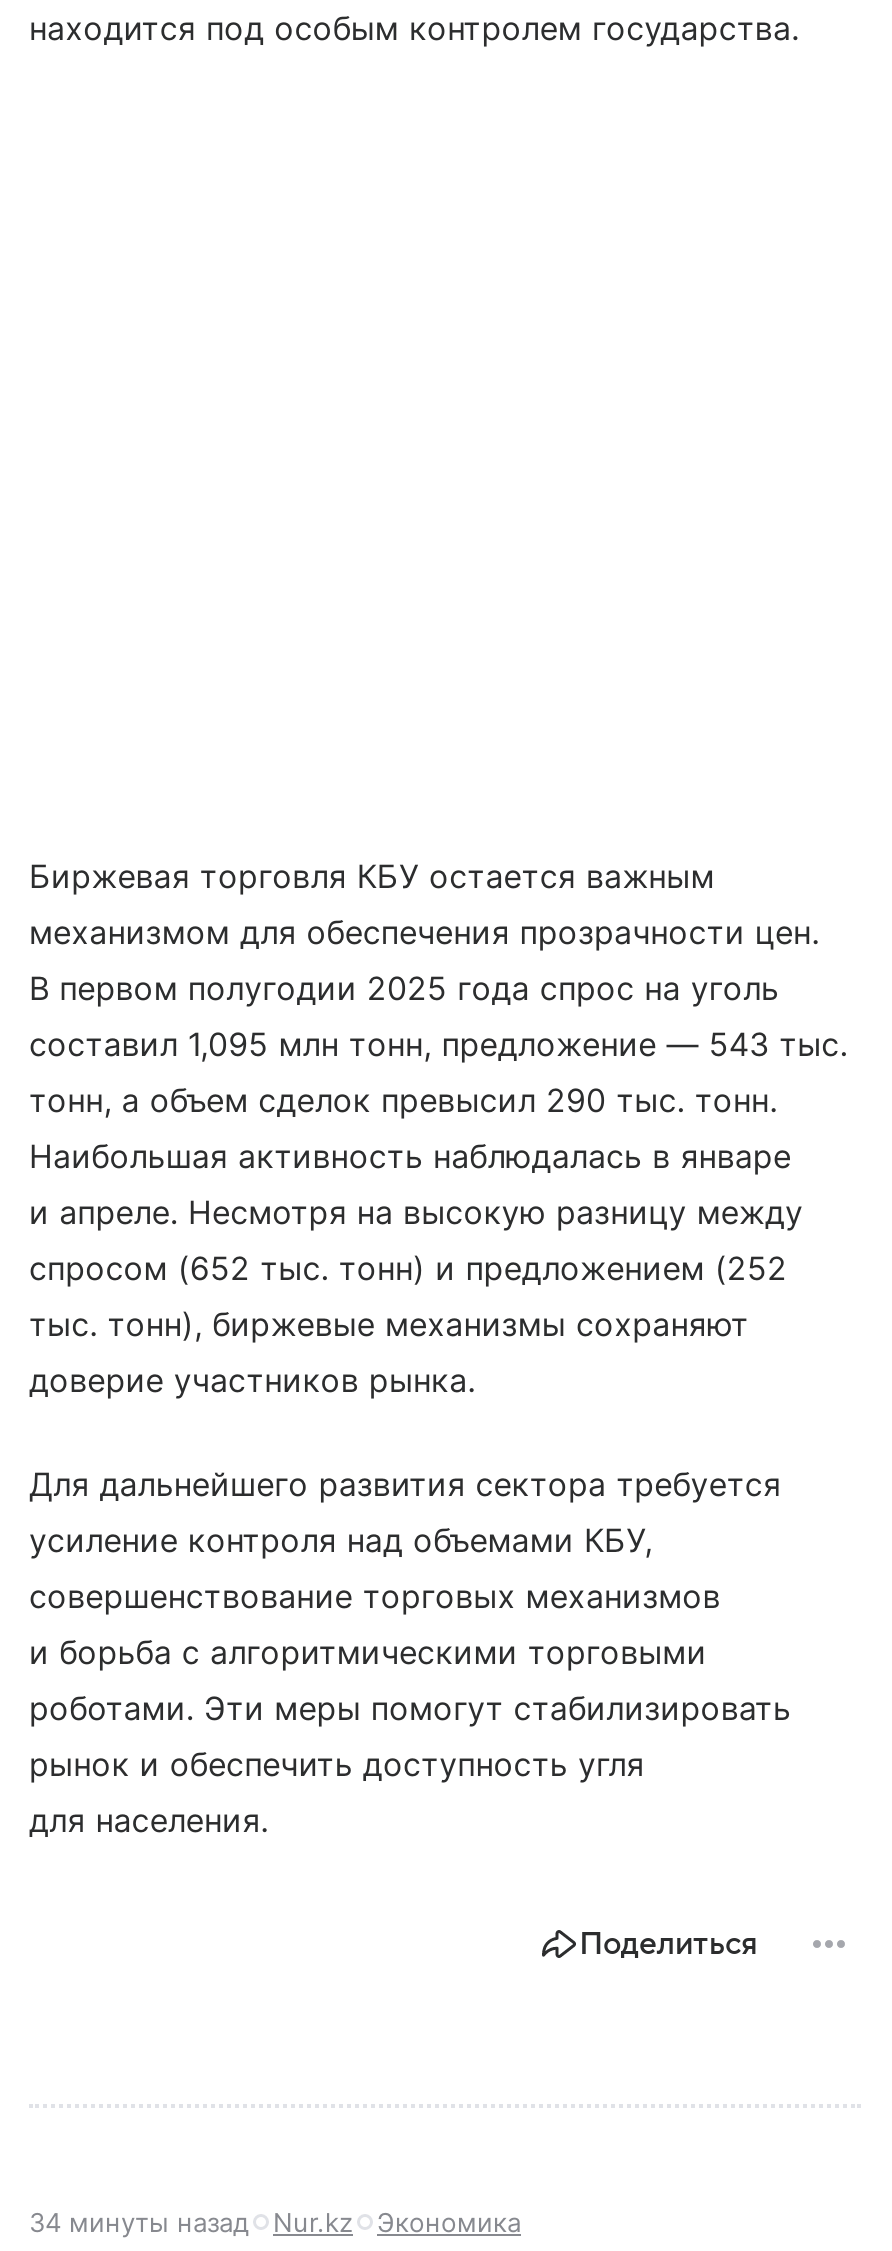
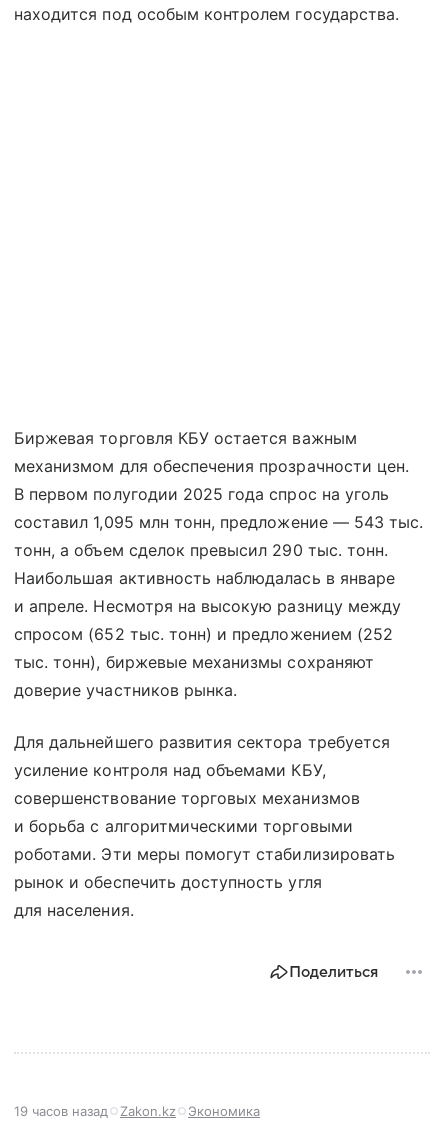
[29,2206,353,2238] 34 минуты назад | Nur.kz -> [14,1103,176,1119] 19 часов назад | Zakon.kz

